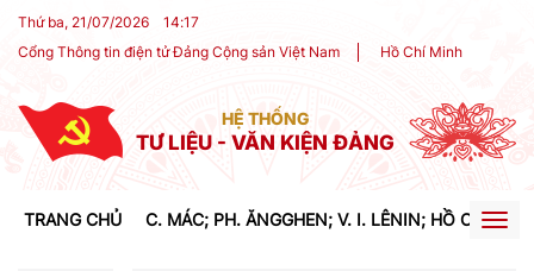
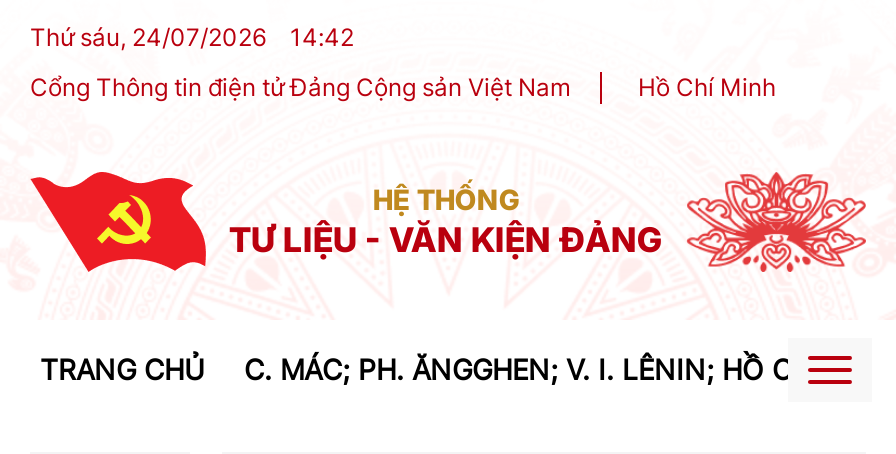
[18,13,149,31] Thứ ba, 21/07/2026 -> [30,22,266,52] Thứ sáu, 24/07/2026
[163,13,199,31] 14:17 -> [290,22,354,52] 14:42

